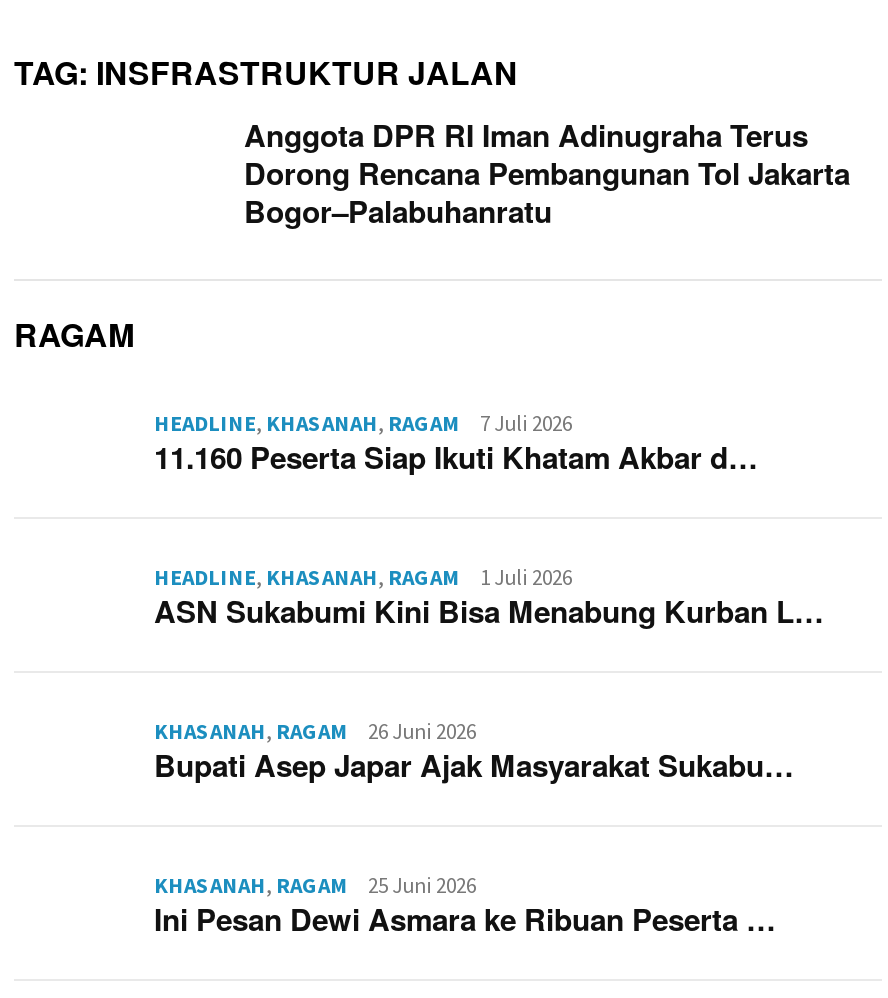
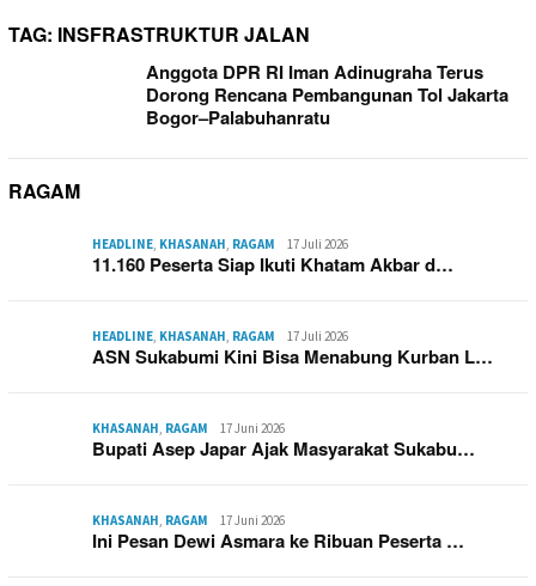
[154,409,572,437] HEADLINE, KHASANAH, RAGAM 7 Juli 2026 -> [92,236,348,253] HEADLINE, KHASANAH, RAGAM 17 Juli 2026
[154,563,572,591] HEADLINE, KHASANAH, RAGAM 1 Juli 2026 -> [92,328,348,345] HEADLINE, KHASANAH, RAGAM 17 Juli 2026
[154,717,476,745] KHASANAH, RAGAM 26 Juni 2026 -> [92,420,285,437] KHASANAH, RAGAM 17 Juni 2026
[154,871,476,899] KHASANAH, RAGAM 25 Juni 2026 -> [92,512,285,529] KHASANAH, RAGAM 17 Juni 2026

